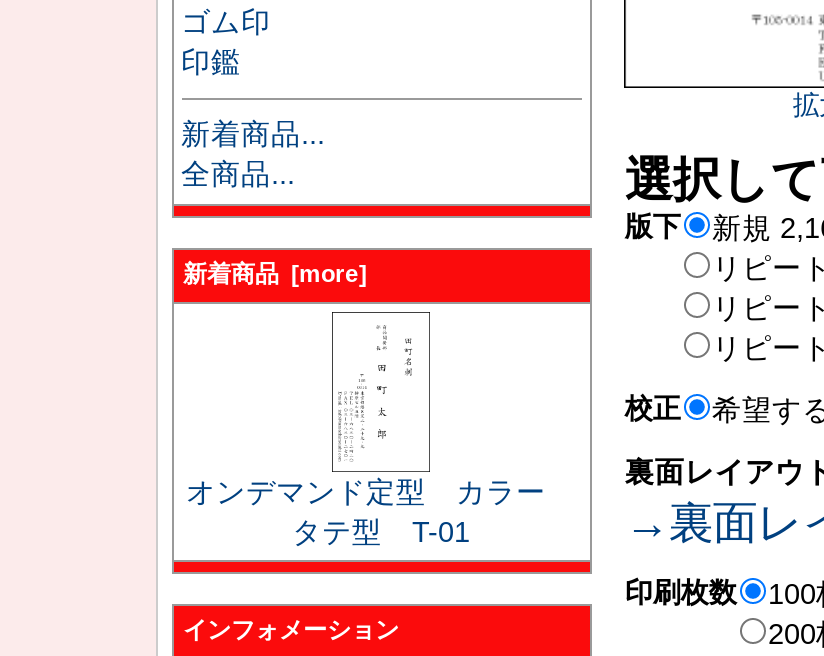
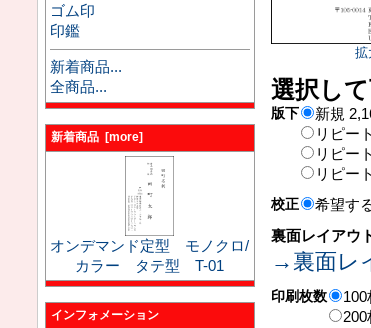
[186,476,576,548] オンデマンド定型 カラー | タテ型 T-01 -> [50,238,249,274] オンデマンド定型 モノクロ/ | カラー タテ型 T-01

